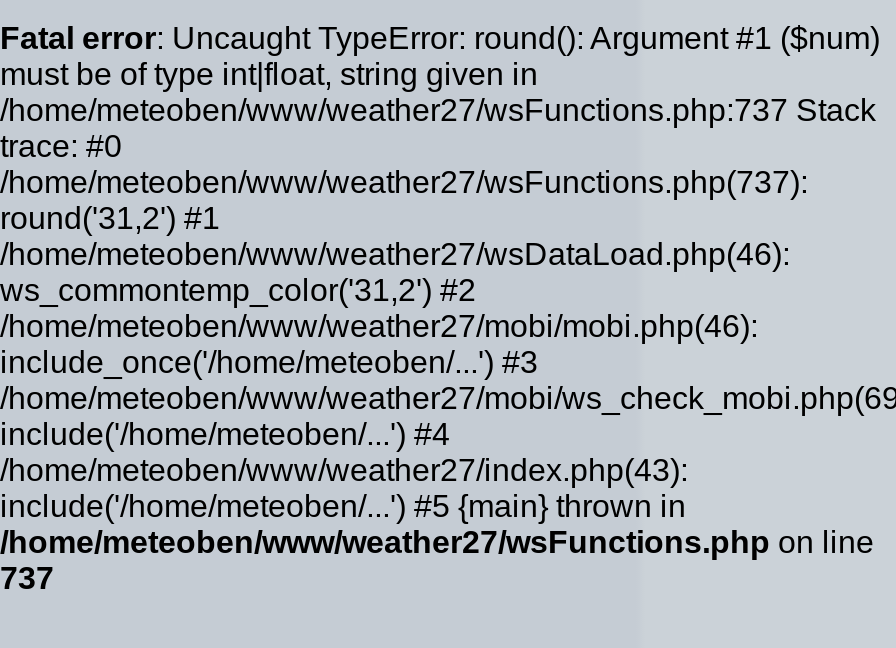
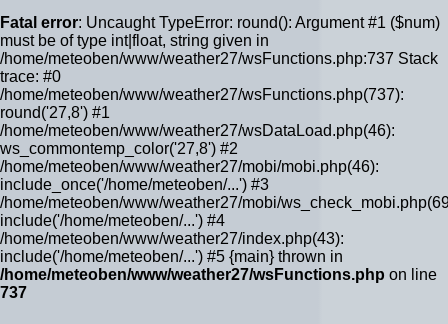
[0,201,220,235] round('31,2') #1 -> [0,104,110,121] round('27,8') #1
[0,273,476,307] ws_commontemp_color('31,2') #2 -> [0,140,238,157] ws_commontemp_color('27,8') #2

